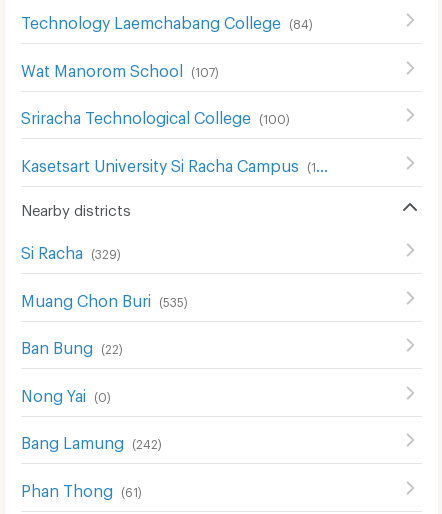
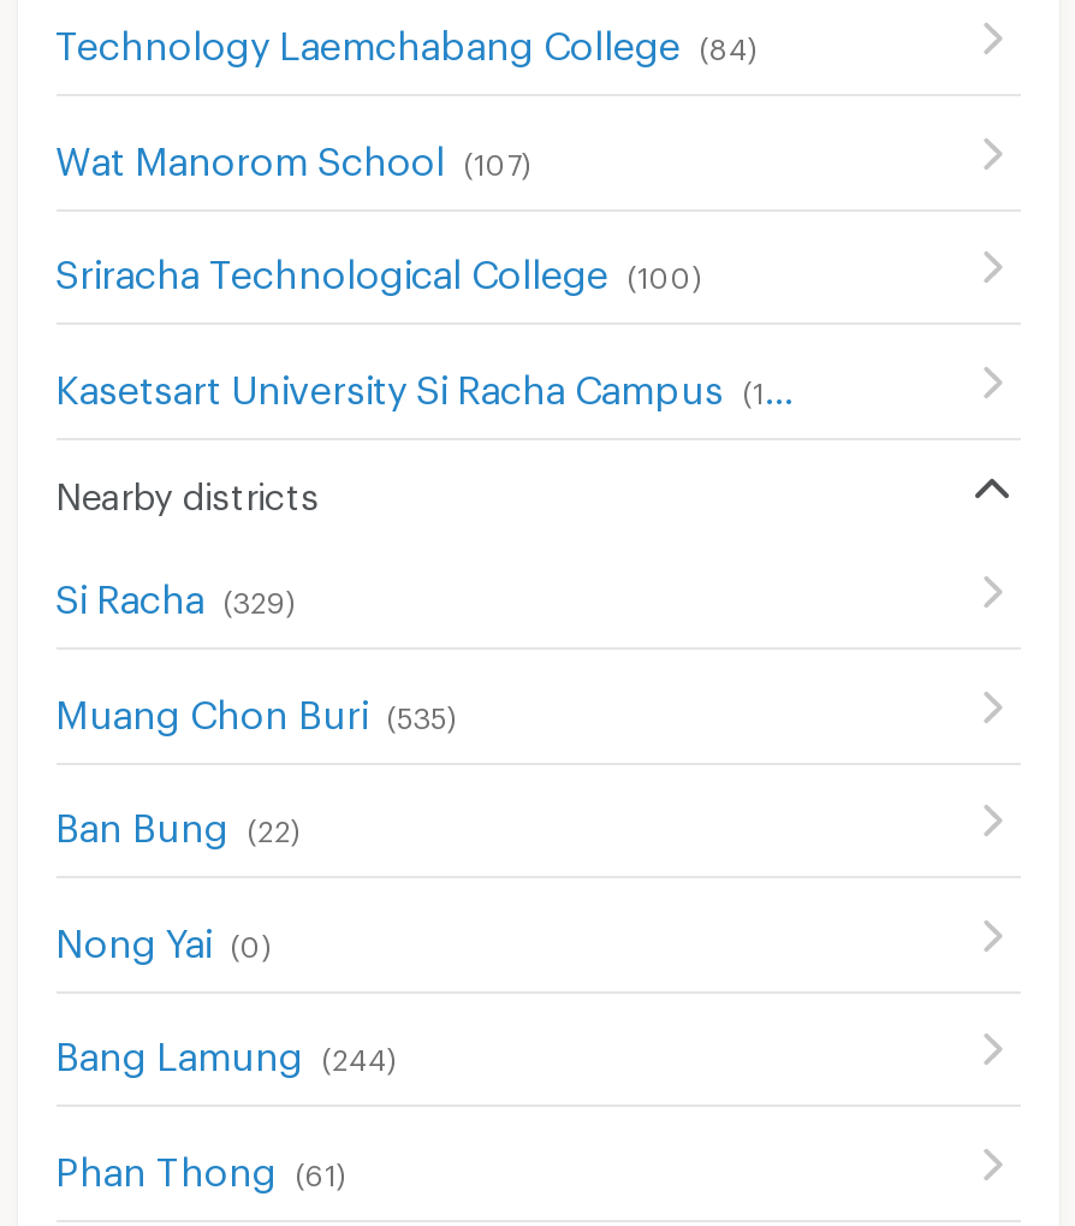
[131,437,161,447] (242) -> [322,1042,397,1066] (244)

